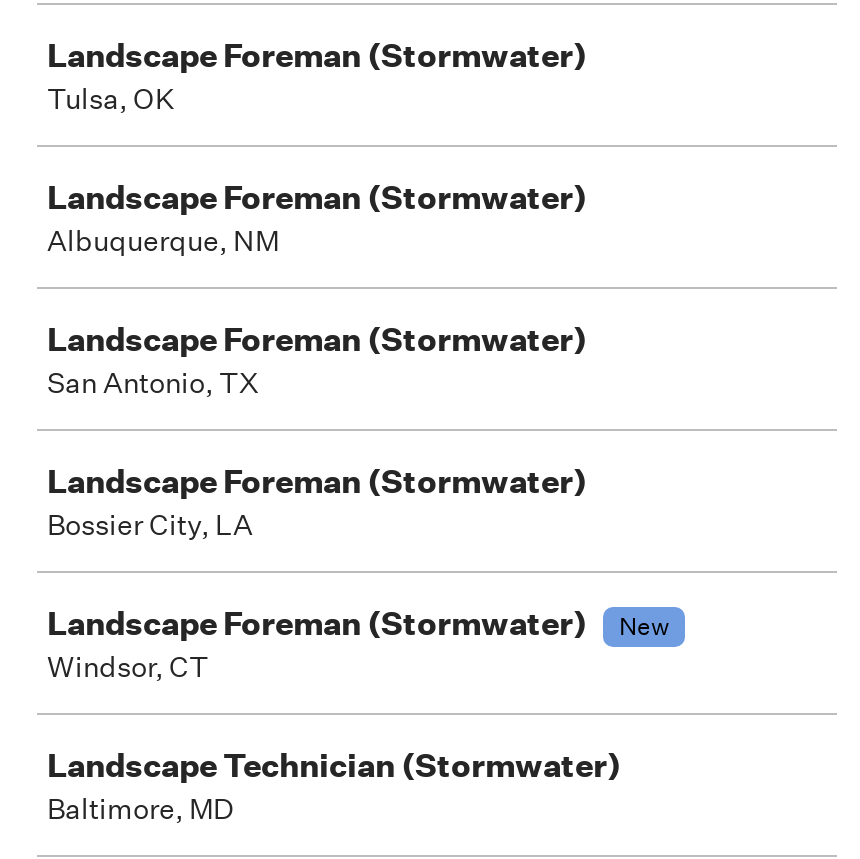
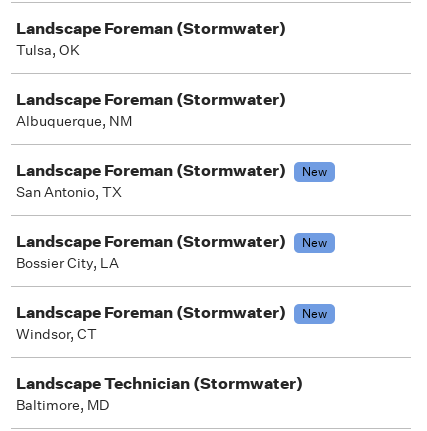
none -> [302,163,327,180] New
none -> [302,234,327,251] New

